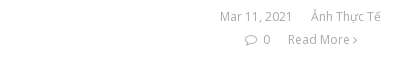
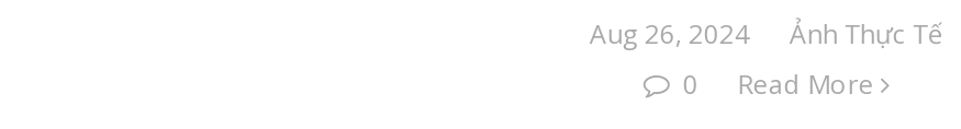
[220,7,381,24] Mar 11, 2021 Ảnh Thực Tế -> [590,14,943,51] Aug 26, 2024 Ảnh Thực Tế

